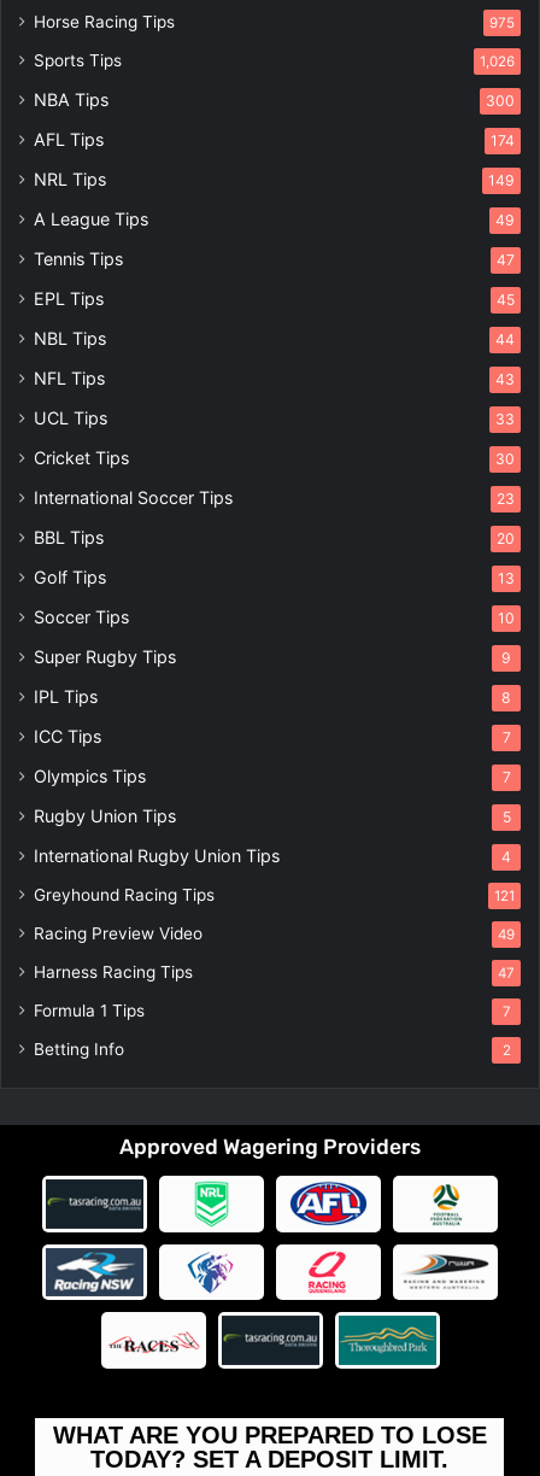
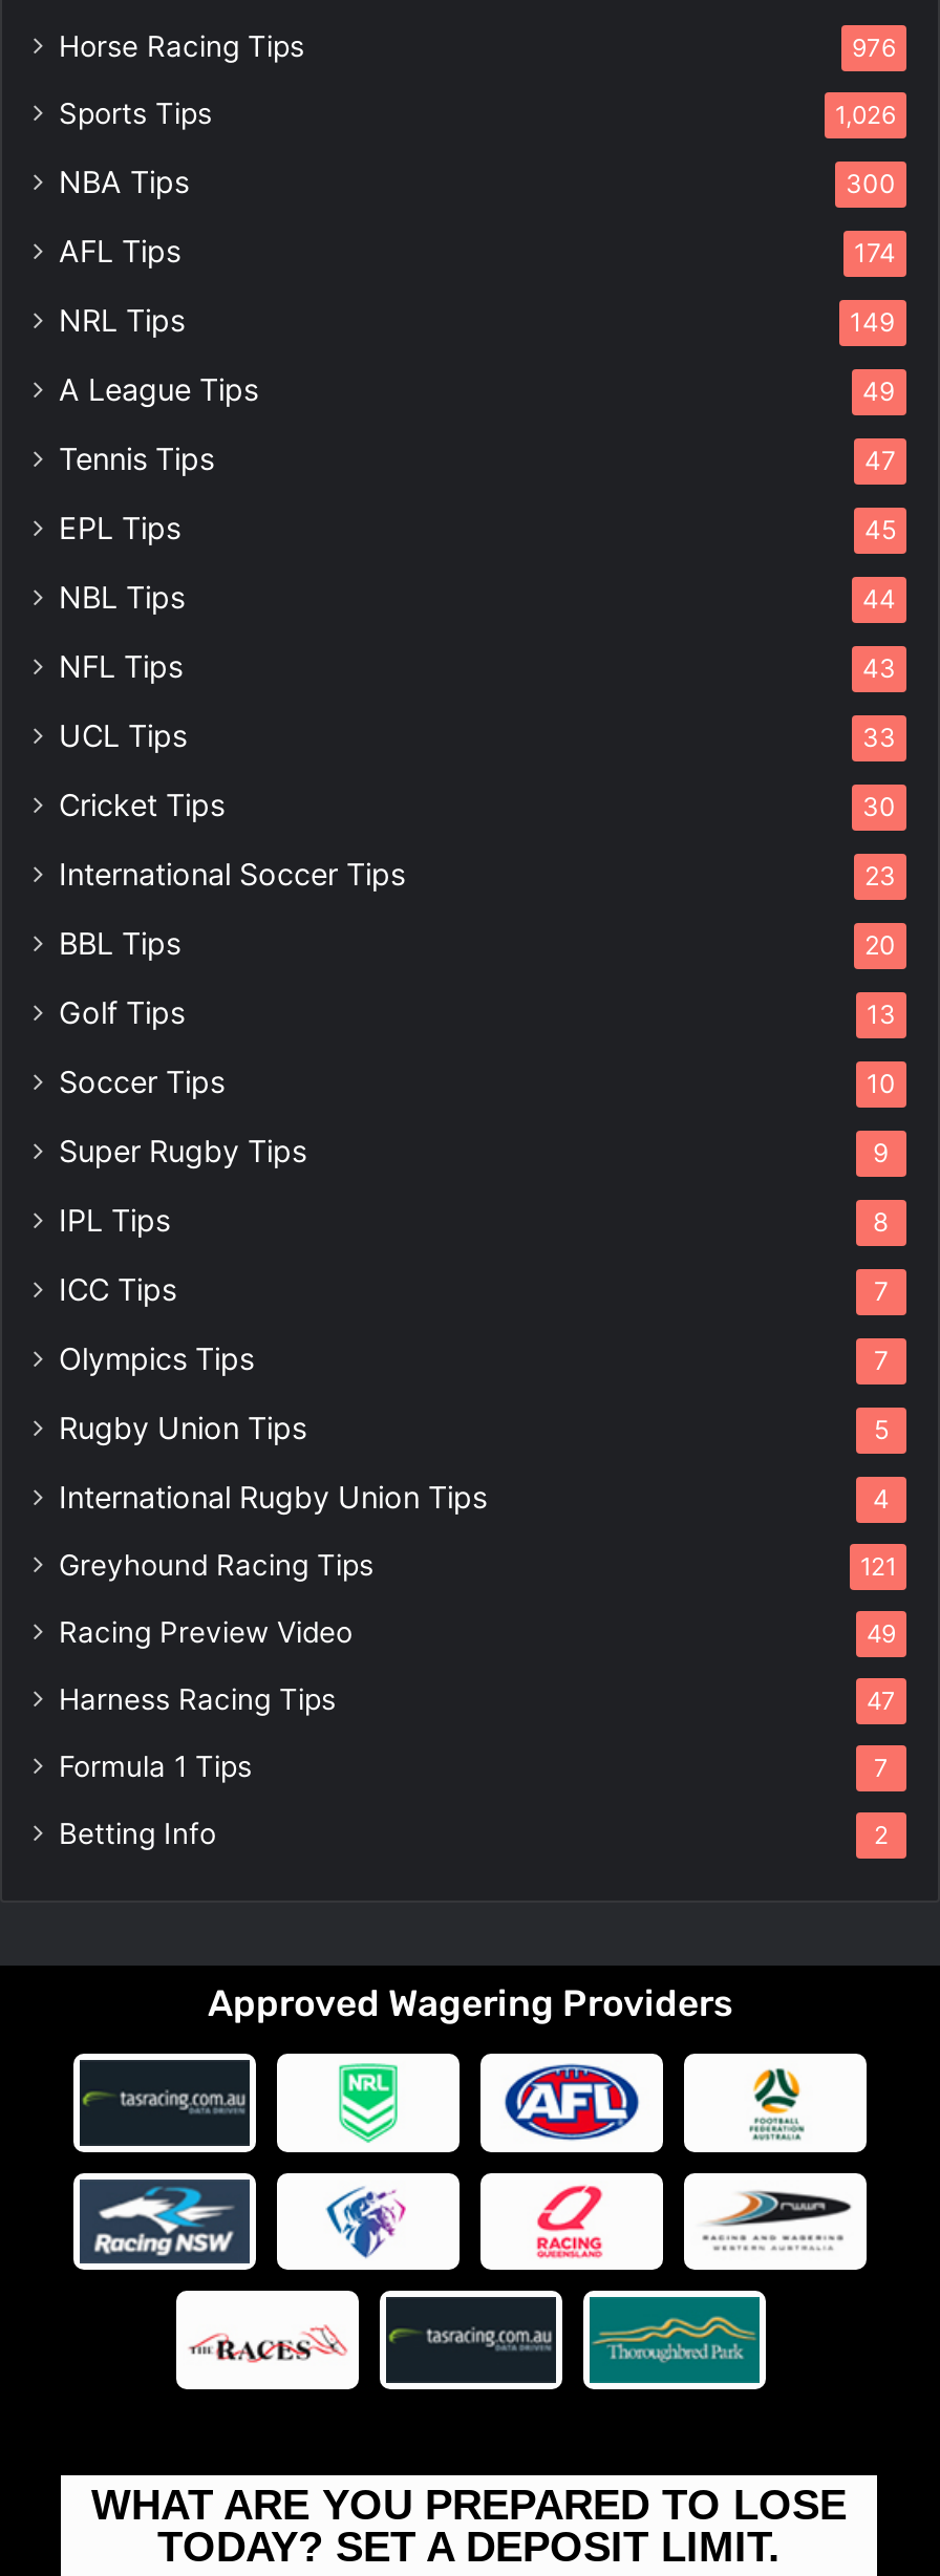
[489,15,515,32] 975 -> [852,34,896,63] 976

